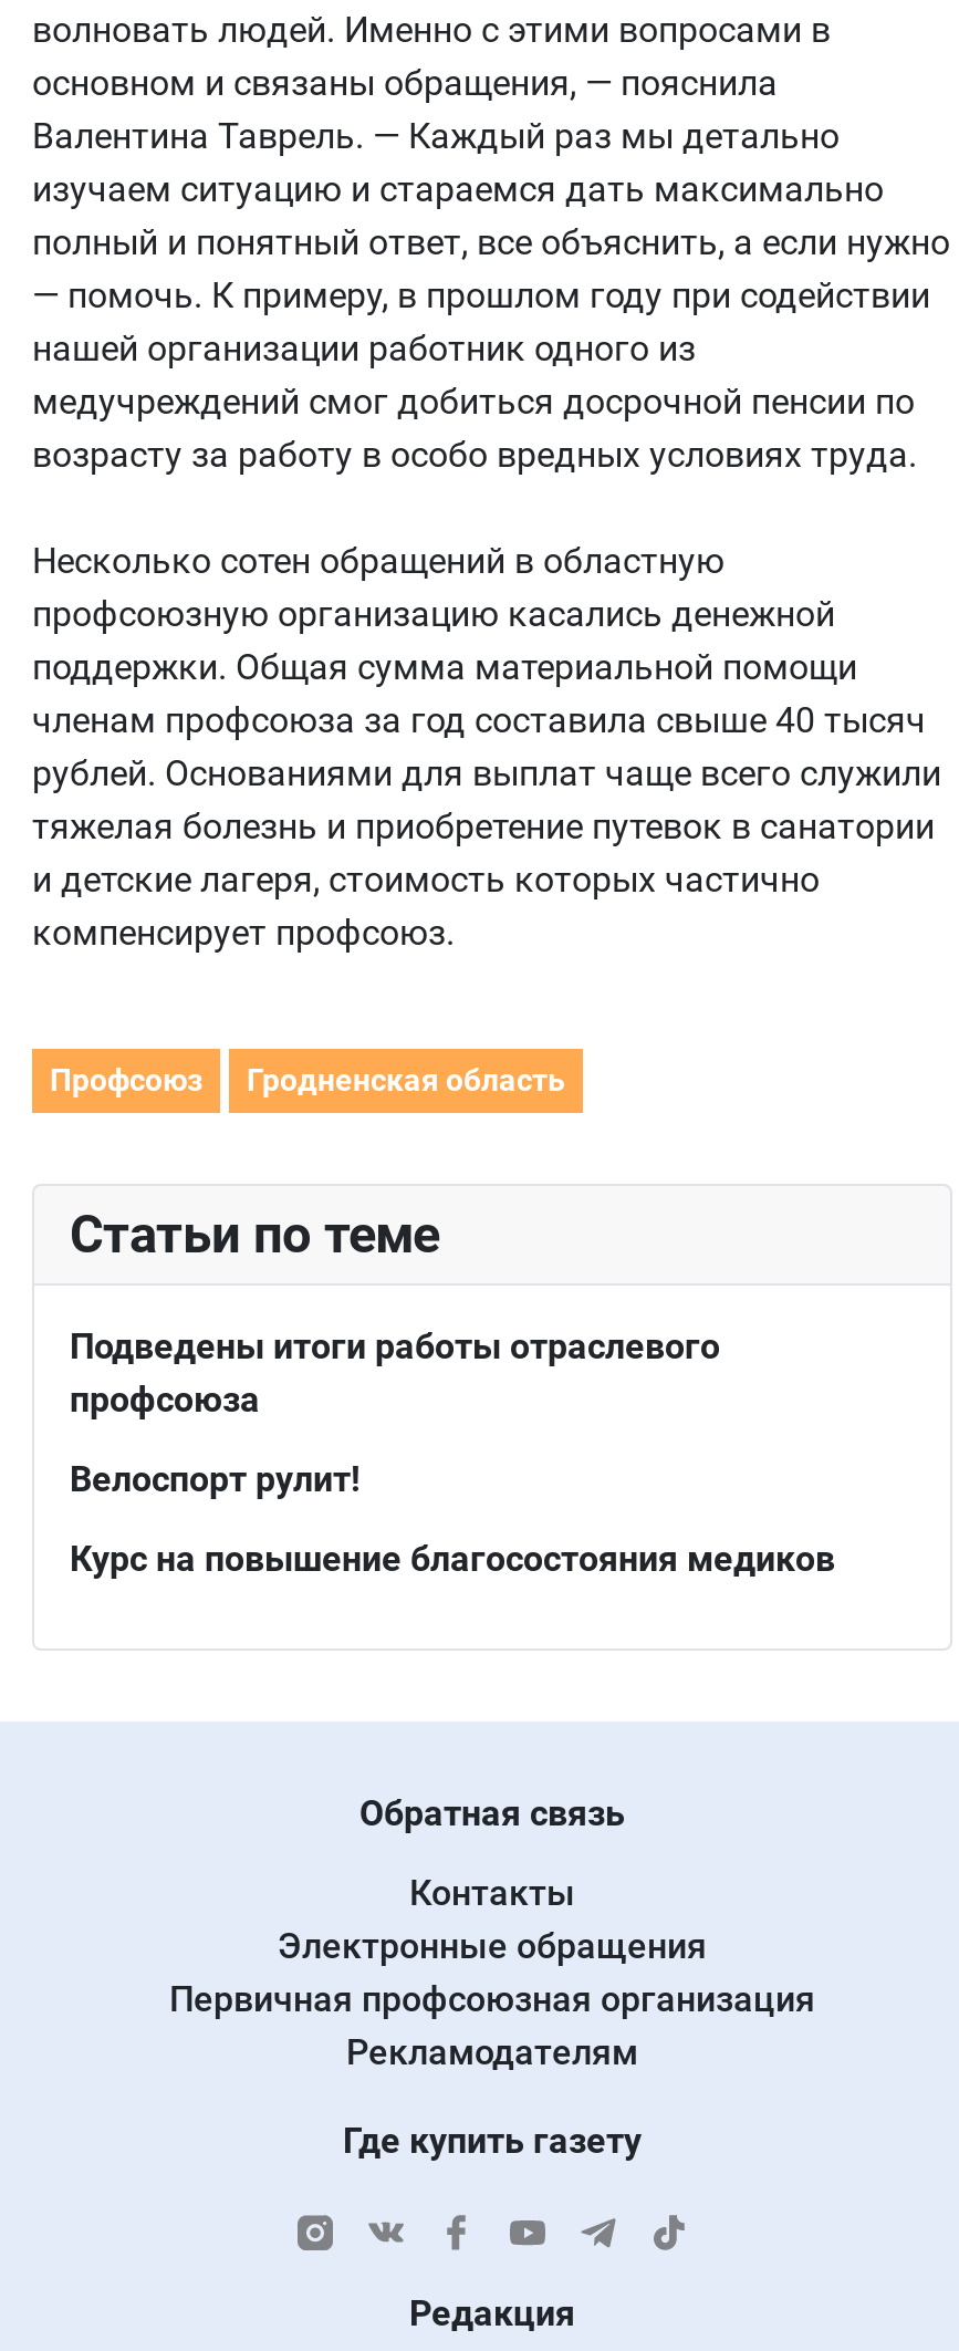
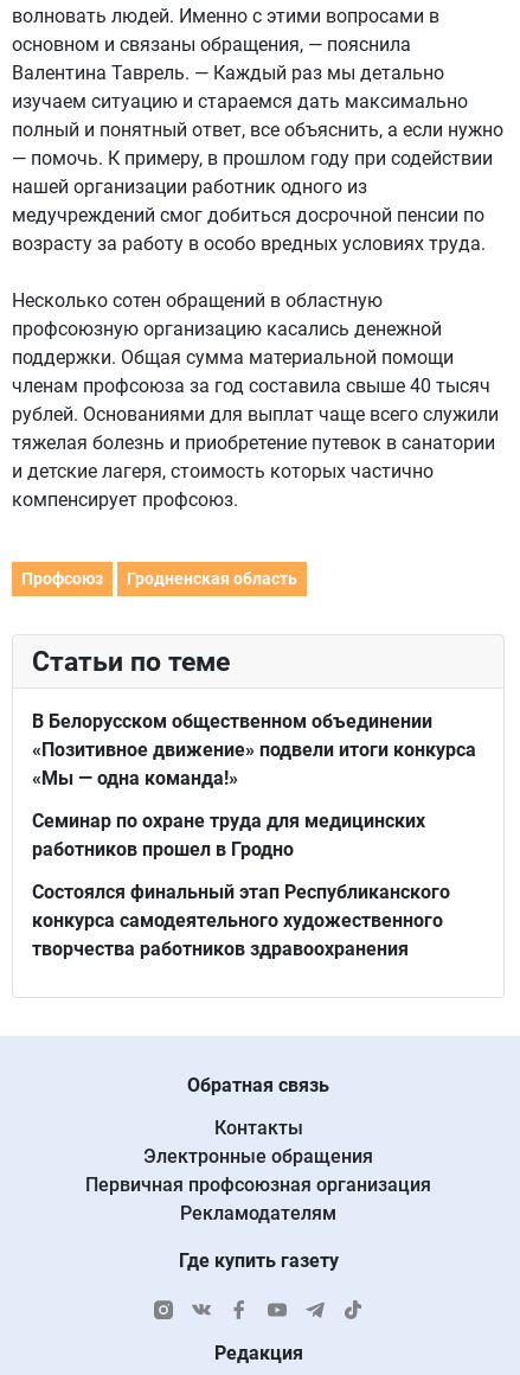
[70,1325,720,1421] Подведены итоги работы отраслевого | профсоюза -> [32,710,476,789] В Белорусском общественном объединении | «Позитивное движение» подвели итоги конкурса | «Мы — одна команда!»
[70,1458,359,1500] Велоспорт рулит! -> [32,810,425,861] Семинар по охране труда для медицинских | работников прошел в Гродно
[70,1538,835,1580] Курс на повышение благосостояния медиков -> [32,881,450,960] Состоялся финальный этап Республиканского | конкурса самодеятельного художественного | творчества работников здравоохранения

